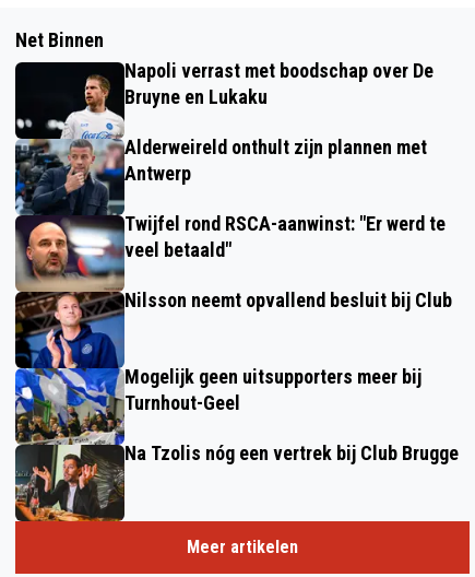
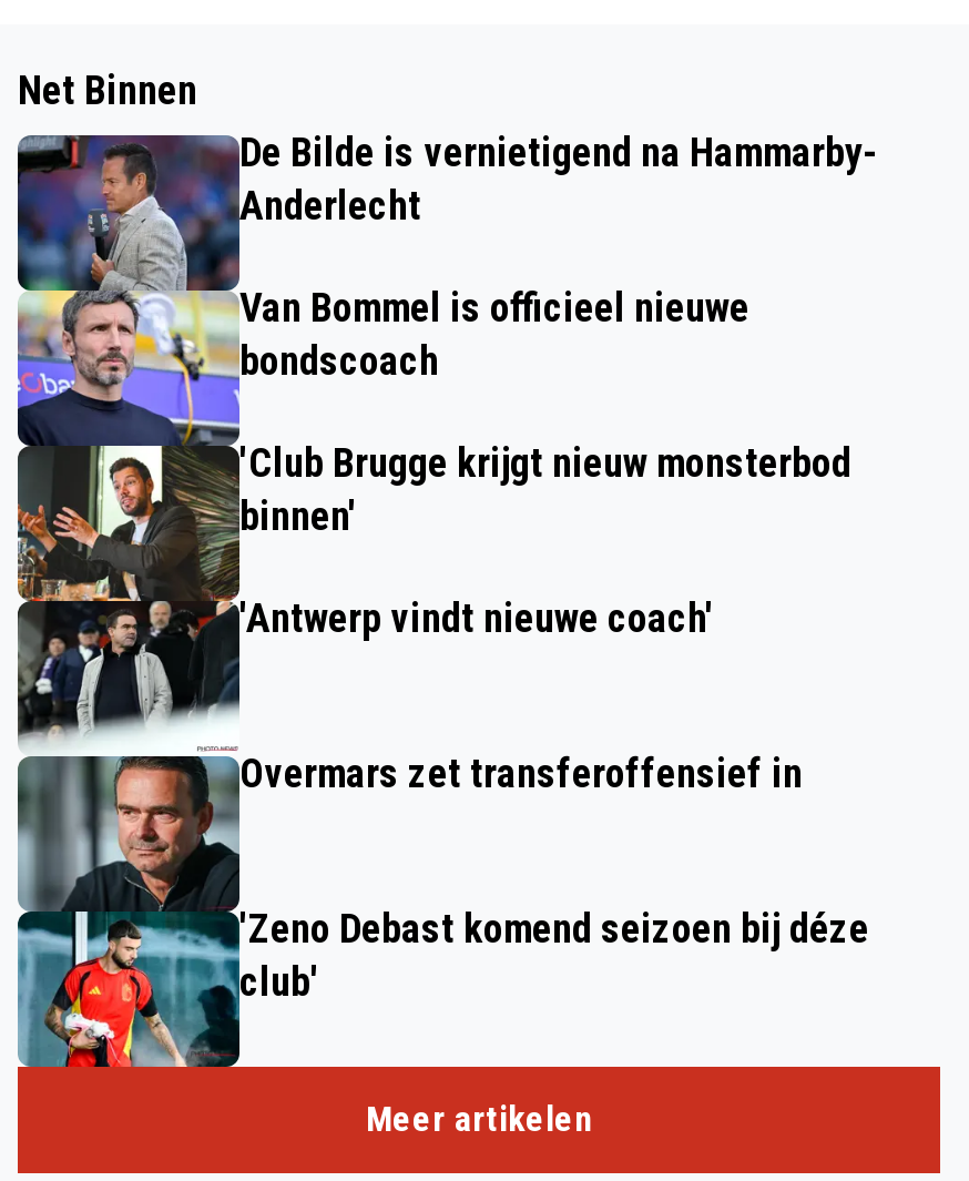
[14,59,434,522] [image] | Napoli verrast met boodschap over De | Bruyne en Lukaku -> [16,129,876,1069] [image] | De Bilde is vernietigend na Hammarby- | Anderlecht
[124,136,427,185] Alderweireld onthult zijn plannen met | Antwerp -> [239,284,749,384] Van Bommel is officieel nieuwe | bondscoach
[124,212,446,261] Twijfel rond RSCA-aanwinst: "Er werd te | veel betaald" -> [239,439,851,539] 'Club Brugge krijgt nieuw monsterbod | binnen'
[124,288,452,311] Nilsson neemt opvallend besluit bij Club -> [239,594,714,641] 'Antwerp vindt nieuwe coach'
[124,365,421,414] Mogelijk geen uitsupporters meer bij | Turnhout-Geel -> [239,750,803,796] Overmars zet transferoffensief in
[124,441,459,464] Na Tzolis nóg een vertrek bij Club Brugge -> [239,905,869,1005] 'Zeno Debast komend seizoen bij déze | club'

